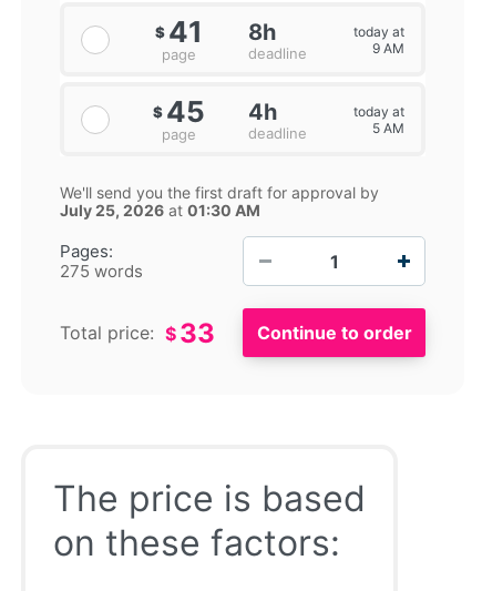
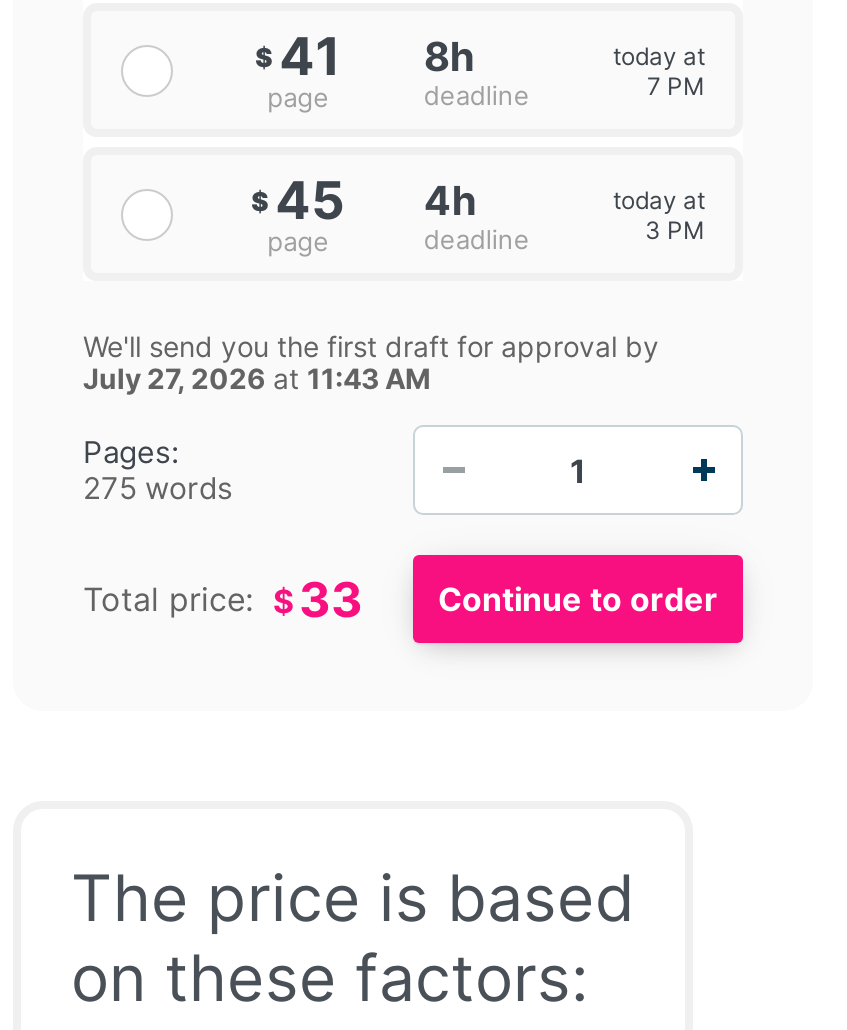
[372,40,404,56] 9 AM -> [647,71,705,101] 7 PM
[372,120,404,136] 5 AM -> [645,215,705,245] 3 PM
[60,201,260,220] July 25, 2026 at 01:30 AM -> [83,362,431,396] July 27, 2026 at 11:43 AM

